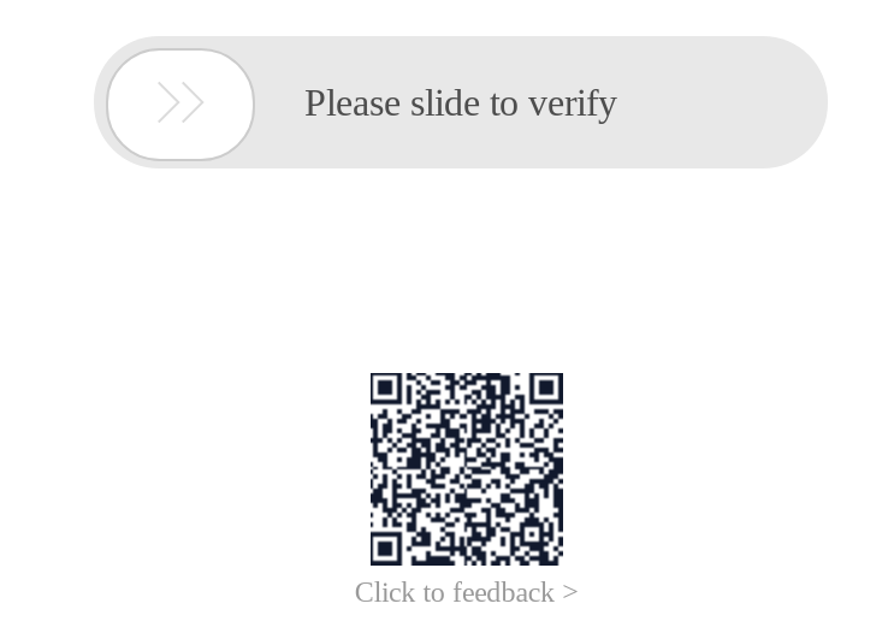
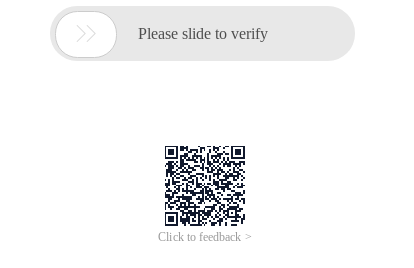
[368,371,566,568] [image] -> [164,146,246,227] [image]

